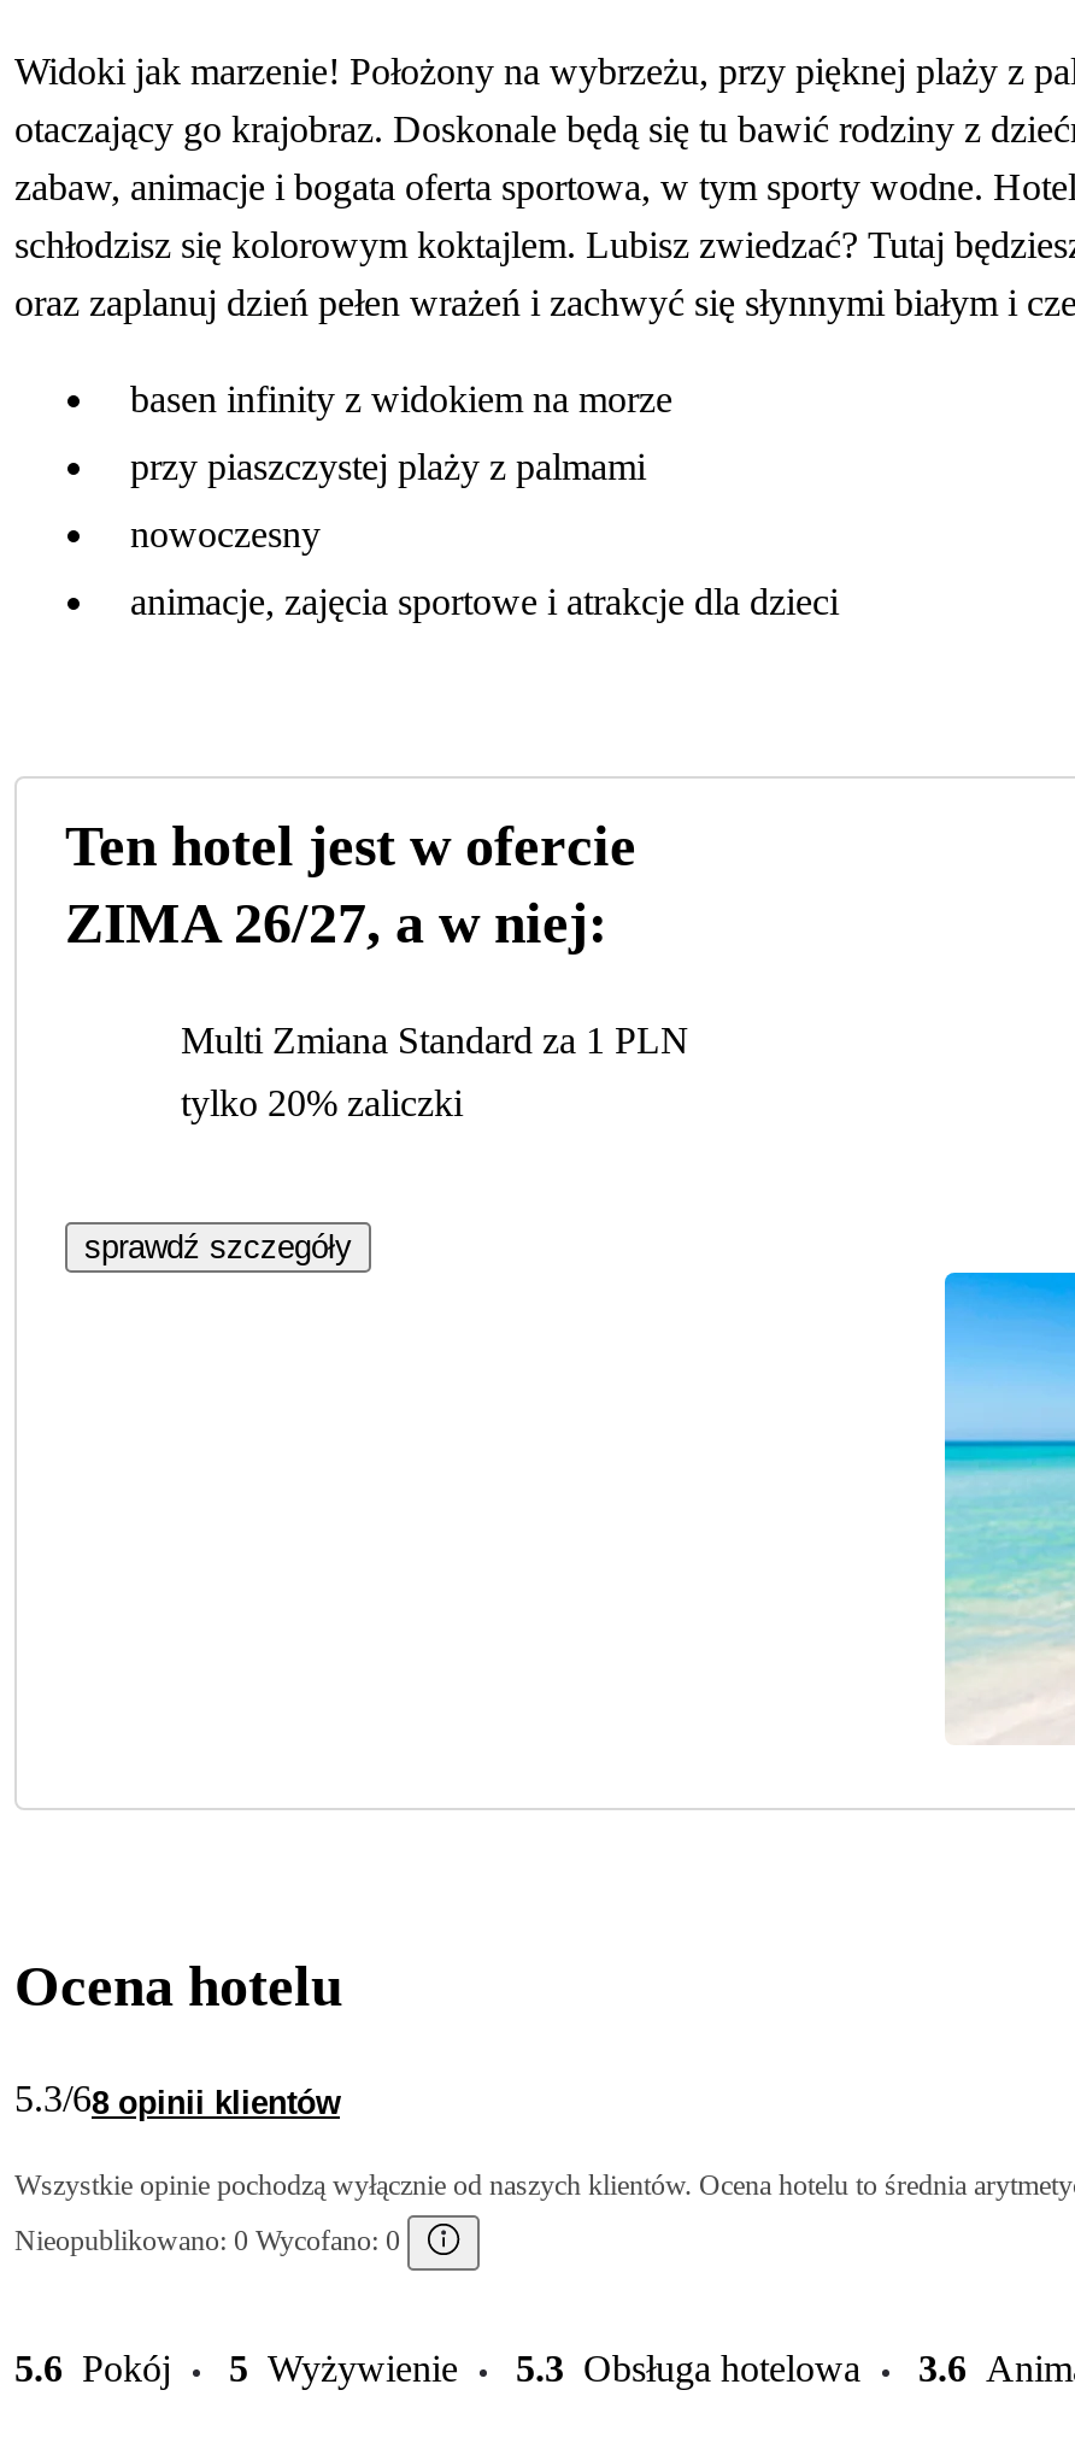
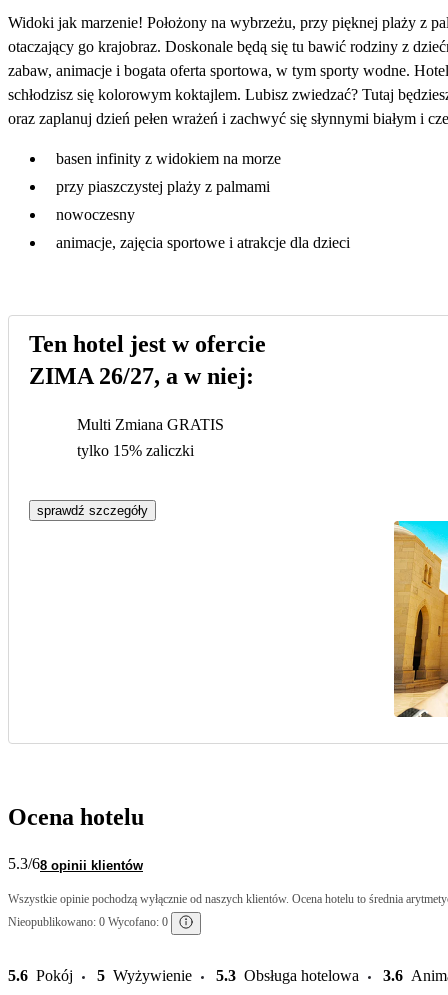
[181,1021,689,1062] Multi Zmiana Standard za 1 PLN -> [77,416,224,433] Multi Zmiana GRATIS
[181,1084,463,1124] tylko 20% zaliczki -> [77,442,194,459] tylko 15% zaliczki
[942,1270,1068,1745] [image] -> [393,520,445,718] [image]

